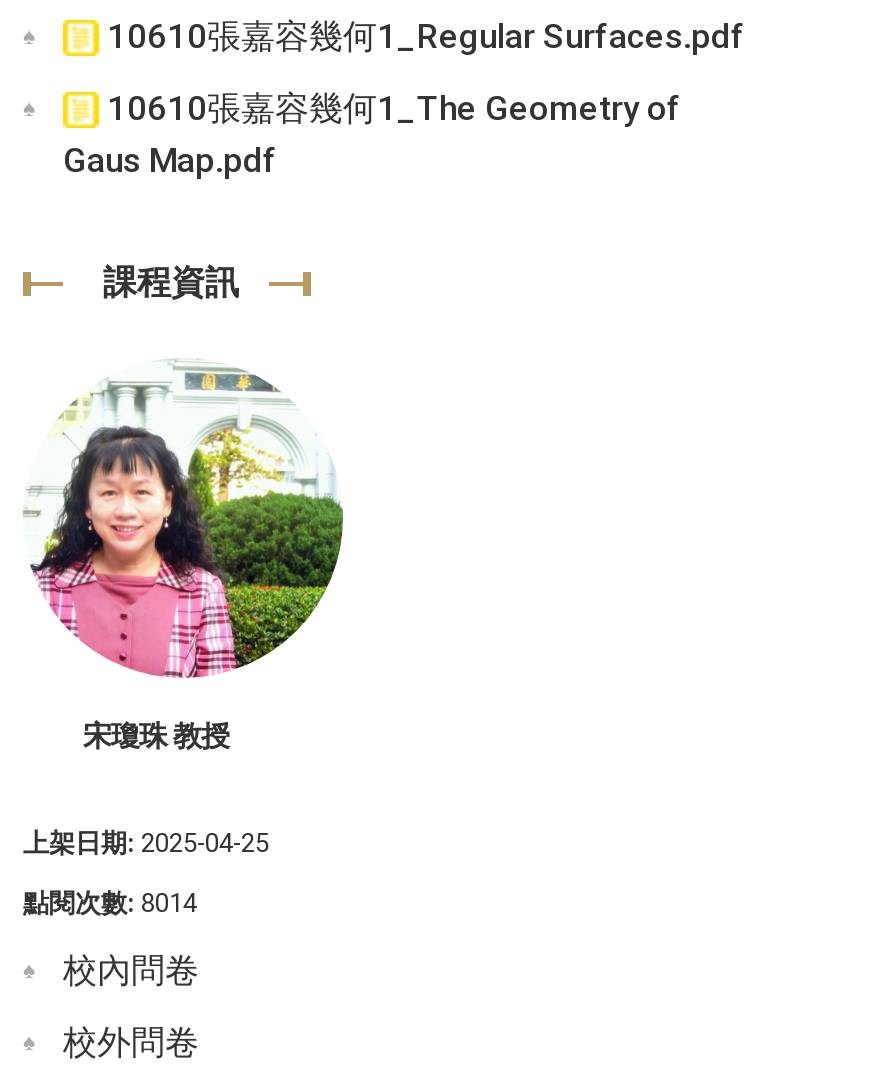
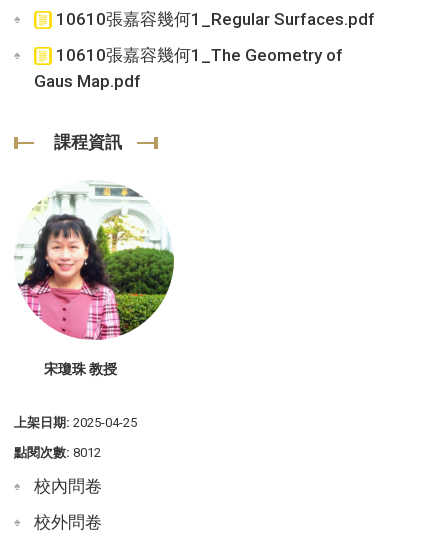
[23,887,197,917] 點閱次數: 8014 -> [14,444,101,459] 點閱次數: 8012

